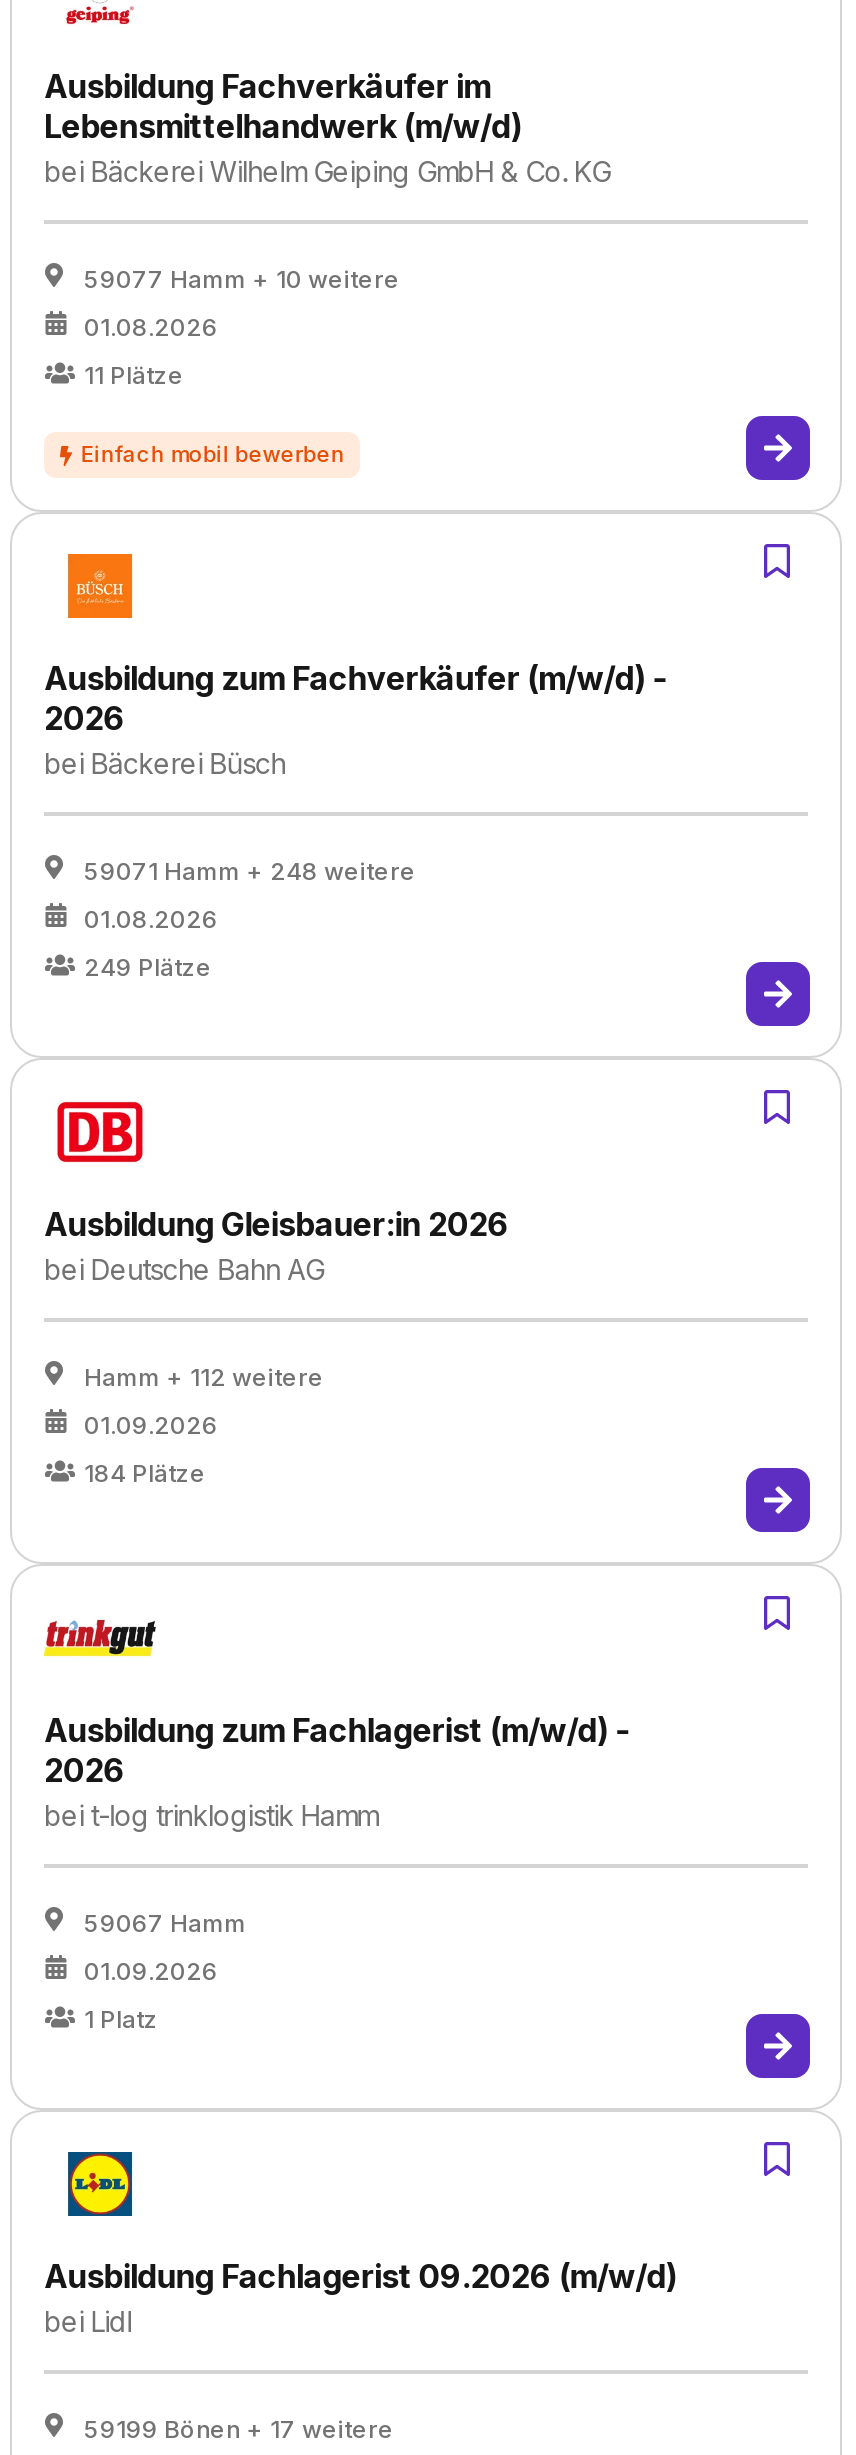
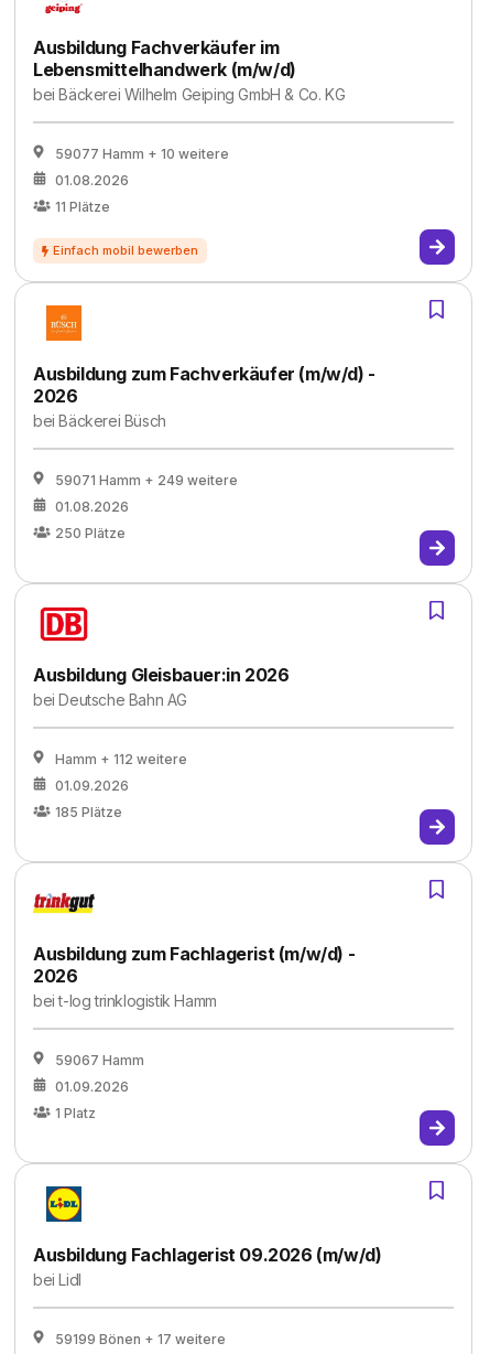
[84,856,416,886] 59071 Hamm + 248 weitere -> [55,472,238,488] 59071 Hamm + 249 weitere
[84,952,212,982] 249 Plätze -> [55,525,126,541] 250 Plätze
[84,1458,206,1488] 184 Plätze -> [55,804,122,820] 185 Plätze

